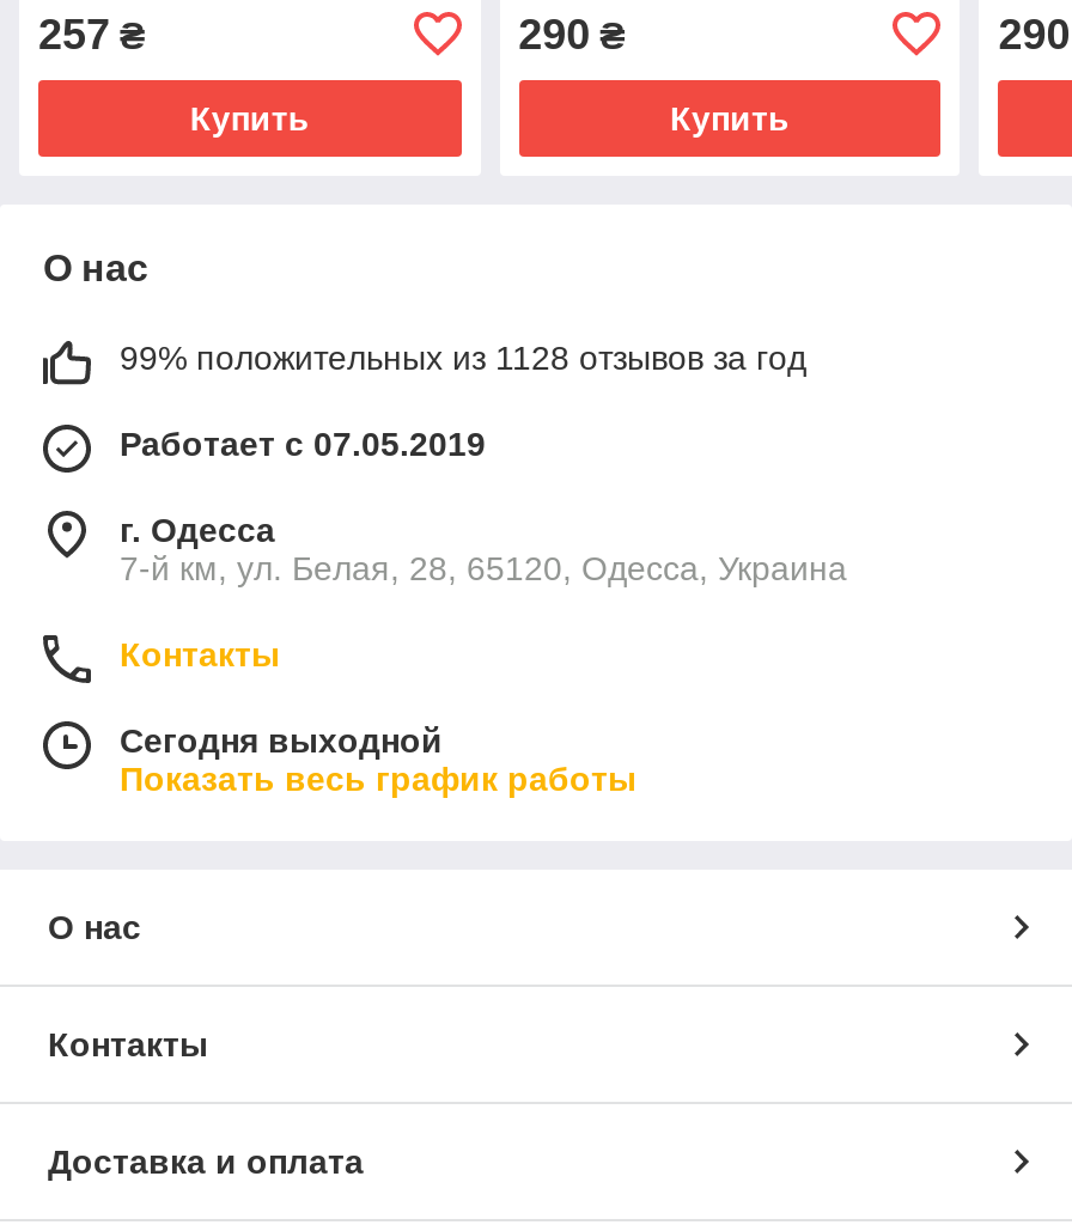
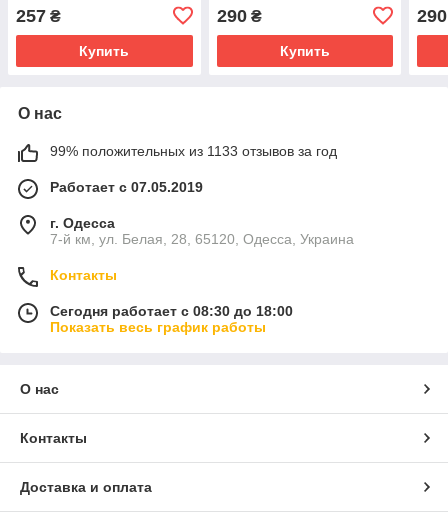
[120,338,806,376] 99% положительных из 1128 отзывов за год -> [50,143,337,159] 99% положительных из 1133 отзывов за год
[120,721,443,759] Сегодня выходной -> [50,303,293,319] Сегодня работает с 08:30 до 18:00

